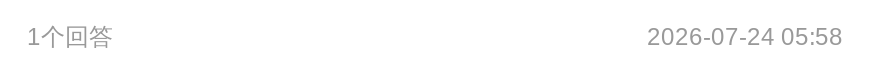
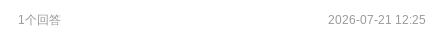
[647,23,843,51] 2026-07-24 05:58 -> [328,13,426,27] 2026-07-21 12:25

